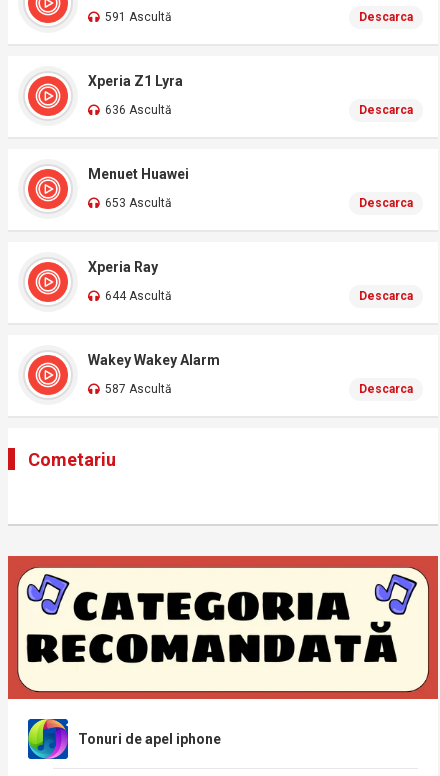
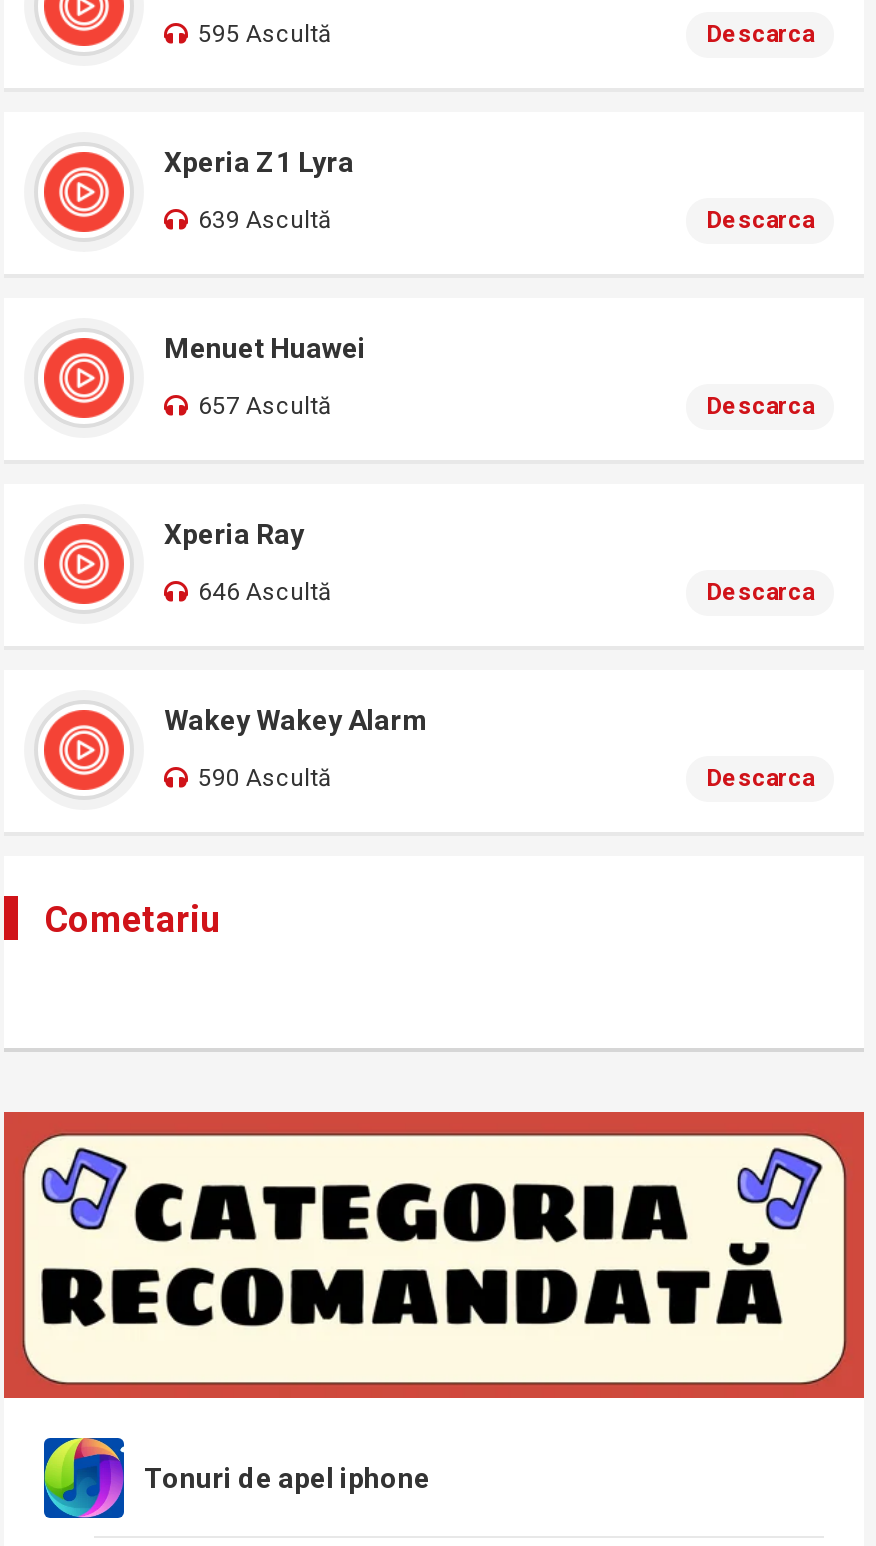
[105,10,172,24] 591 Ascultă -> [198,20,332,48] 595 Ascultă
[105,103,172,117] 636 Ascultă -> [198,206,332,234] 639 Ascultă
[105,196,172,210] 653 Ascultă -> [198,392,332,420] 657 Ascultă
[105,289,172,303] 644 Ascultă -> [198,578,332,606] 646 Ascultă
[105,382,172,396] 587 Ascultă -> [198,764,332,792] 590 Ascultă

